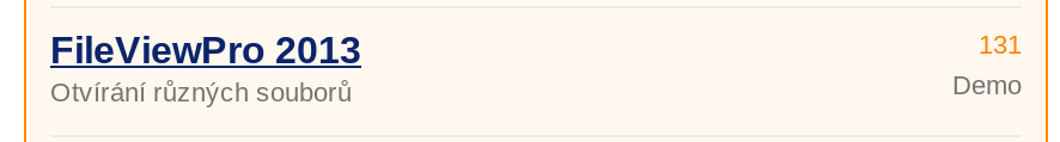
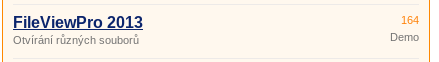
[979,30,1022,58] 131 -> [401,14,419,26] 164

